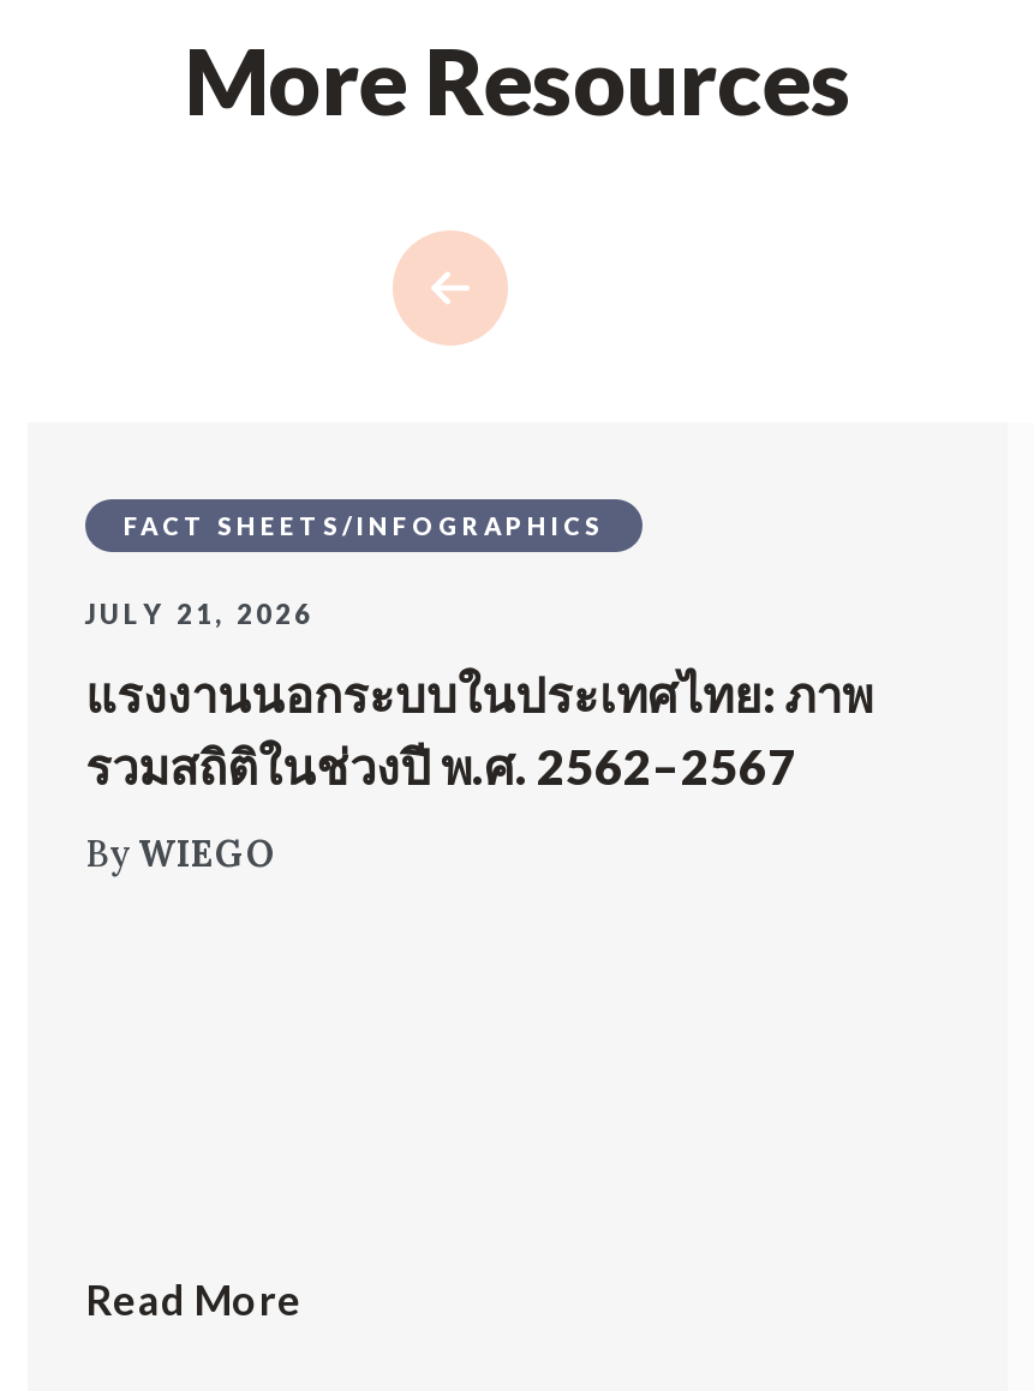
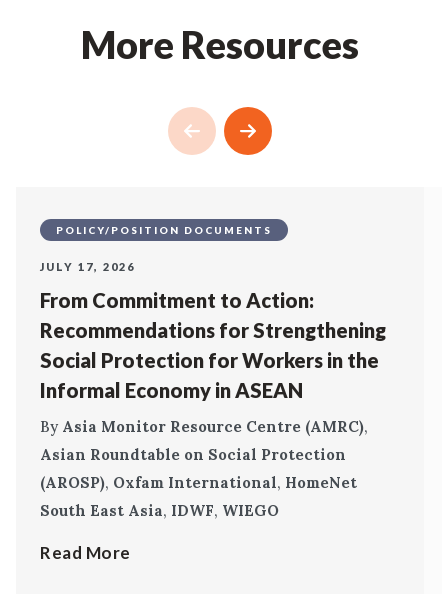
none -> [223,106,273,156] [image]
[85,510,873,875] FACT SHEETS/INFOGRAPHICS | JULY 21, 2026 | แรงงานนอกระบบในประเทศไทย: ภาพ | รวมสถิติในช่วงปี พ.ศ. 2562–2567 | By WIEGO -> [40,223,386,519] POLICY/POSITION DOCUMENTS | JULY 17, 2026 | From Commitment to Action: | Recommendations for Strengthening | Social Protection for Workers in the | Informal Economy in ASEAN | By Asia Monitor Resource Centre (AMRC), | Asian Roundtable on Social Protection | (AROSP), Oxfam International, HomeNet | South East Asia, IDWF, WIEGO

